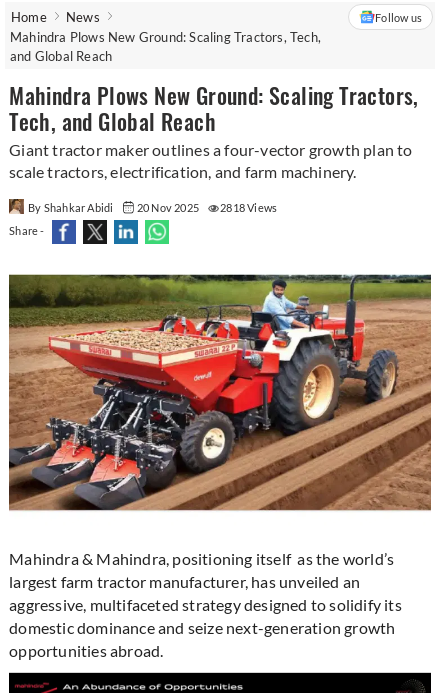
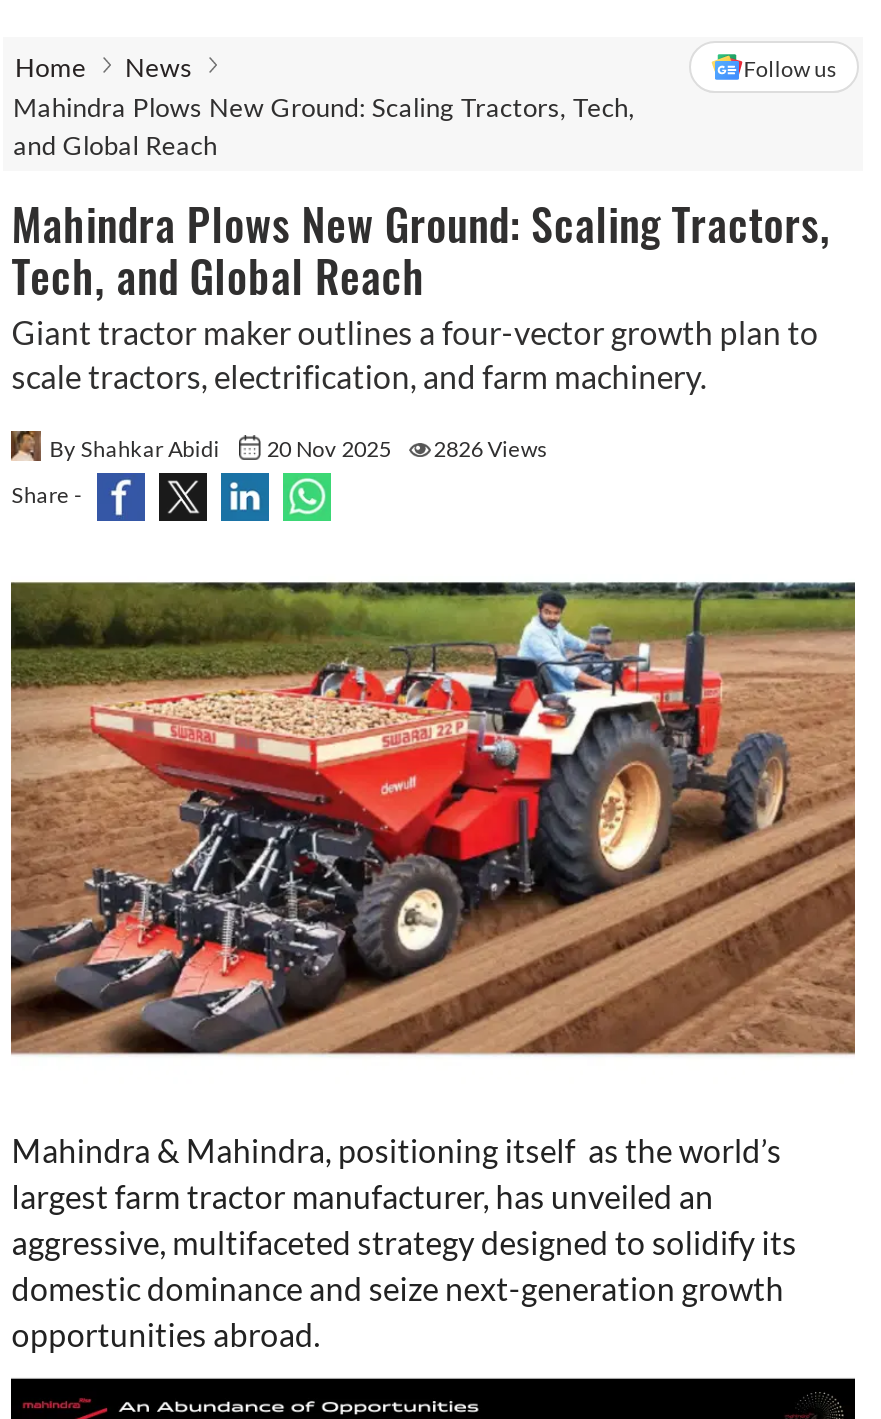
[28,201,277,214] By Shahkar Abidi 20 Nov 2025 2818 Views -> [49,435,548,461] By Shahkar Abidi 20 Nov 2025 2826 Views

